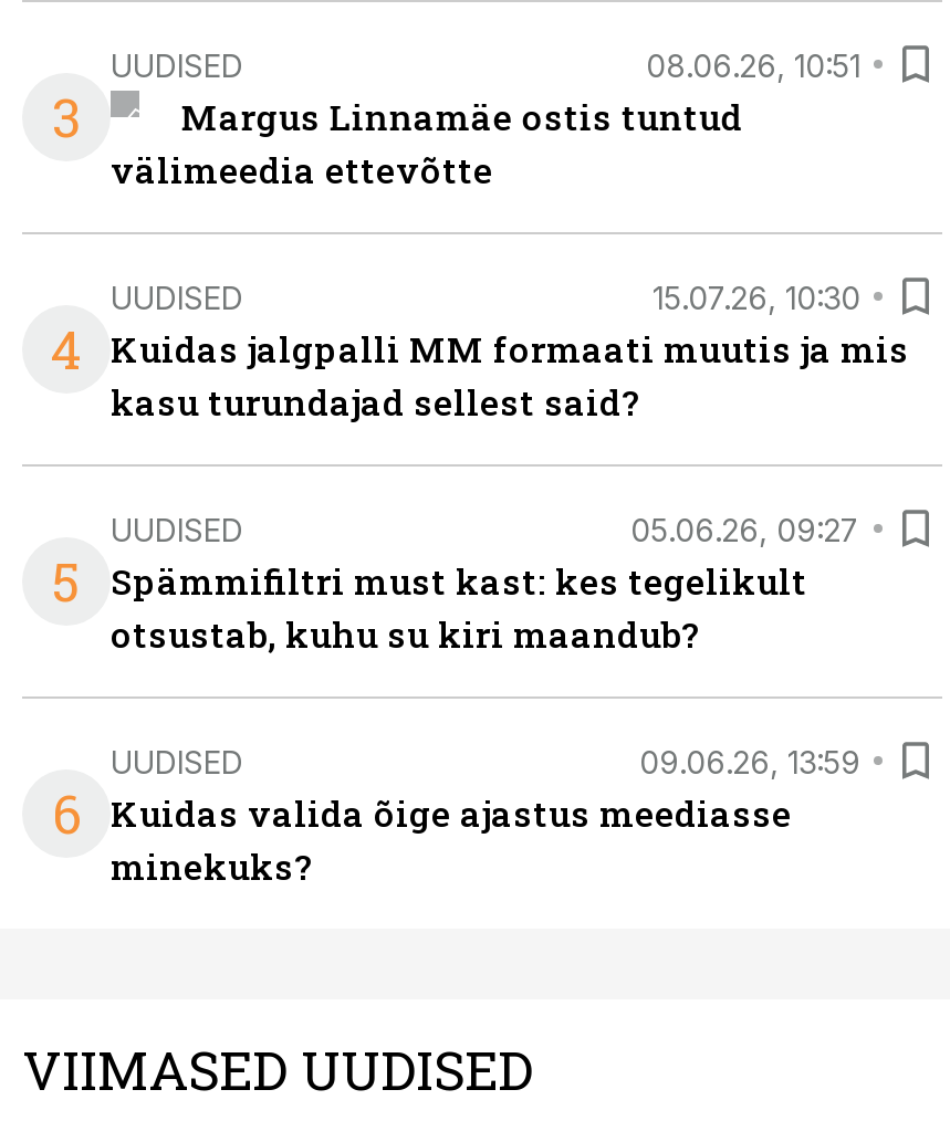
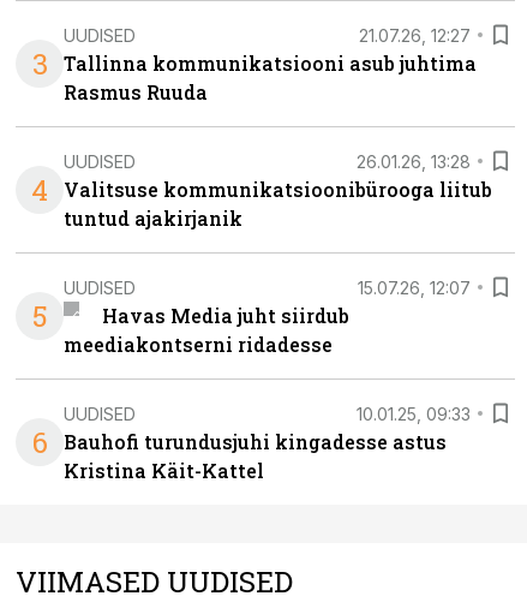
[111,45,860,192] 08.06.26, 10:51 | Margus Linnamäe ostis tuntud | välimeedia ettevõtte -> [64,25,477,105] 21.07.26, 12:27 | Tallinna kommunikatsiooni asub juhtima | Rasmus Ruuda
[111,277,909,425] 15.07.26, 10:30 | Kuidas jalgpalli MM formaati muutis ja mis | kasu turundajad sellest said? -> [64,151,492,231] 26.01.26, 13:28 | Valitsuse kommunikatsioonibürooga liitub | tuntud ajakirjanik
[111,510,860,657] 05.06.26, 09:27 | Spämmifiltri must kast: kes tegelikult | otsustab, kuhu su kiri maandub? -> [64,277,471,357] 15.07.26, 12:07 | Havas Media juht siirdub | meediakontserni ridadesse
[111,742,860,889] 09.06.26, 13:59 | Kuidas valida õige ajastus meediasse | minekuks? -> [64,403,471,483] 10.01.25, 09:33 | Bauhofi turundusjuhi kingadesse astus | Kristina Käit-Kattel

